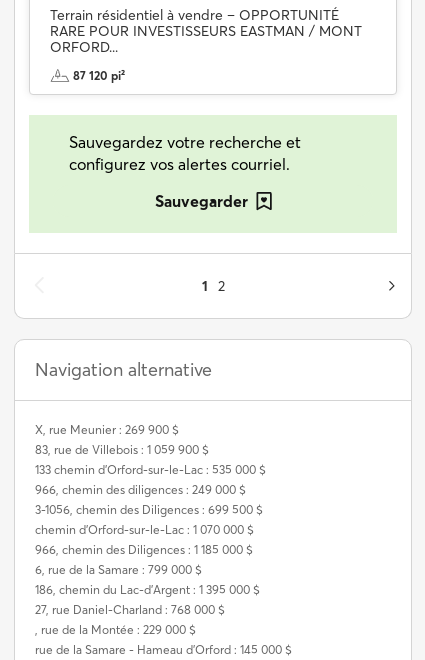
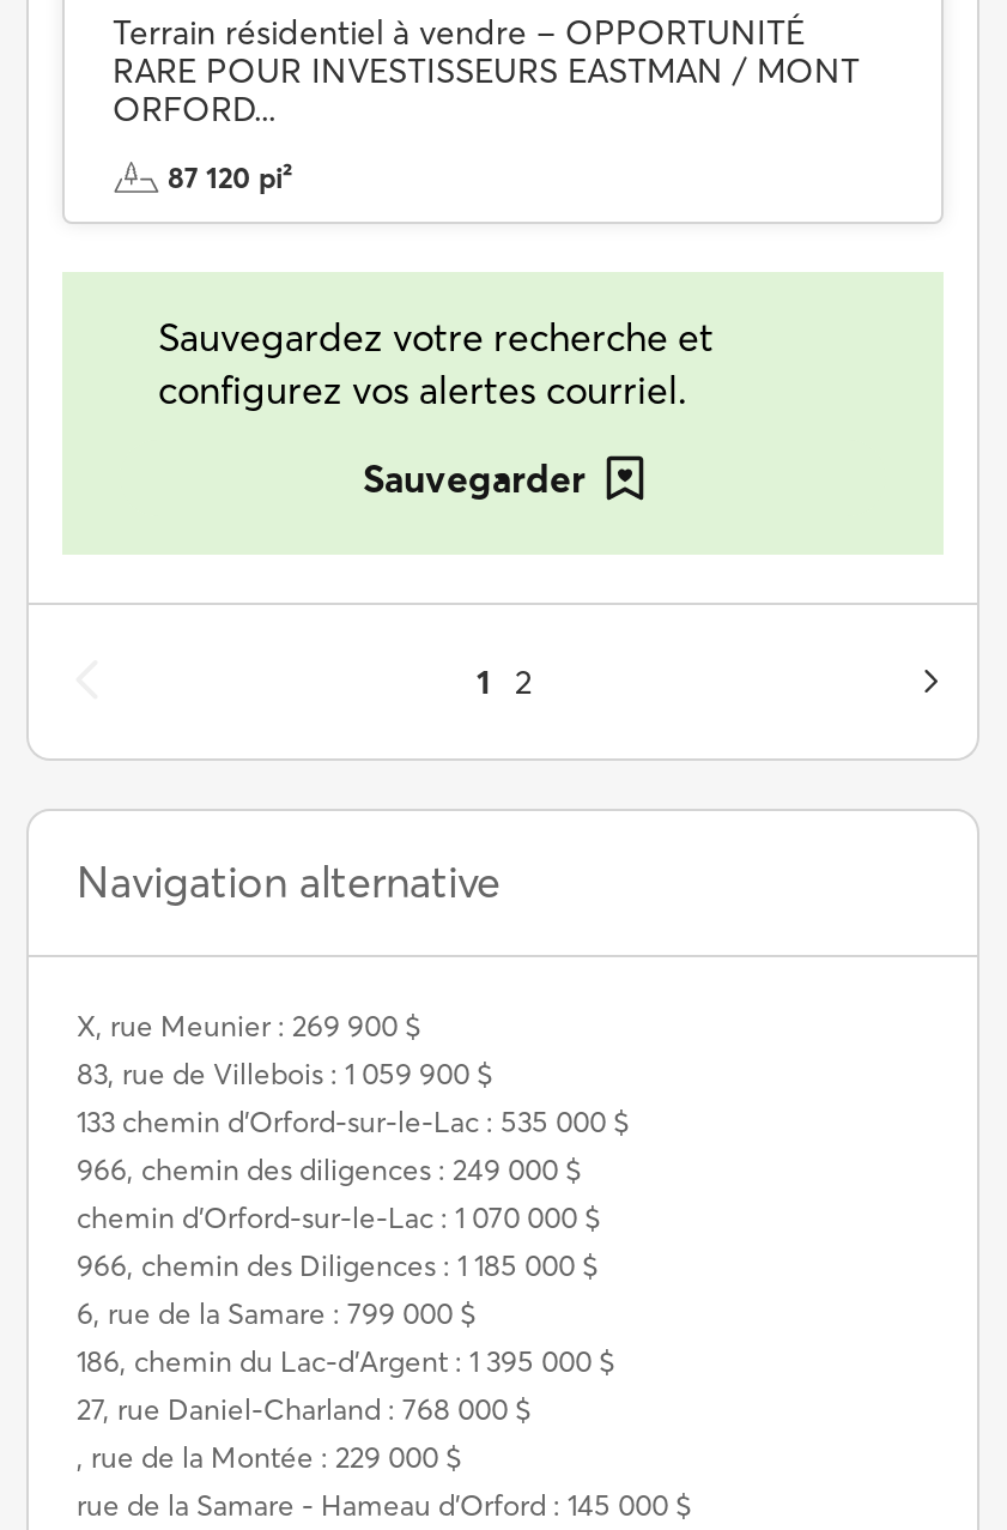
[35,502,264,517] 3-1056, chemin des Diligences : 699 500 $ -> none

